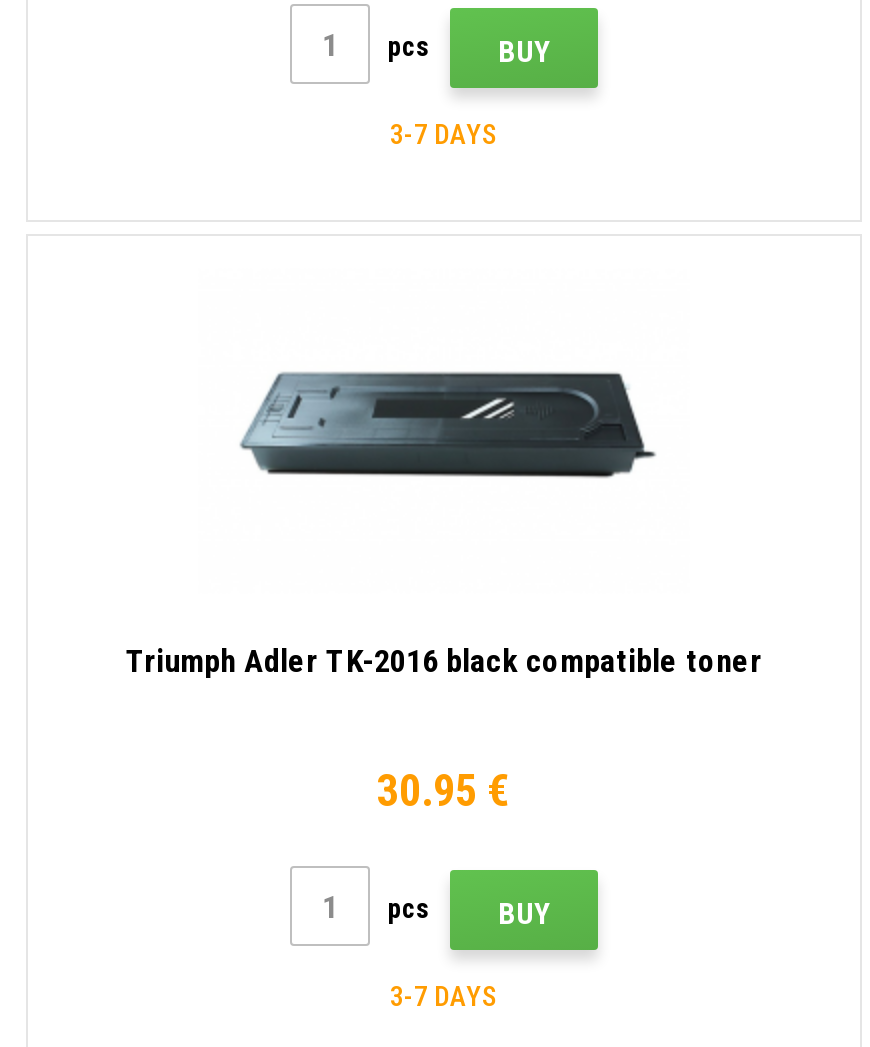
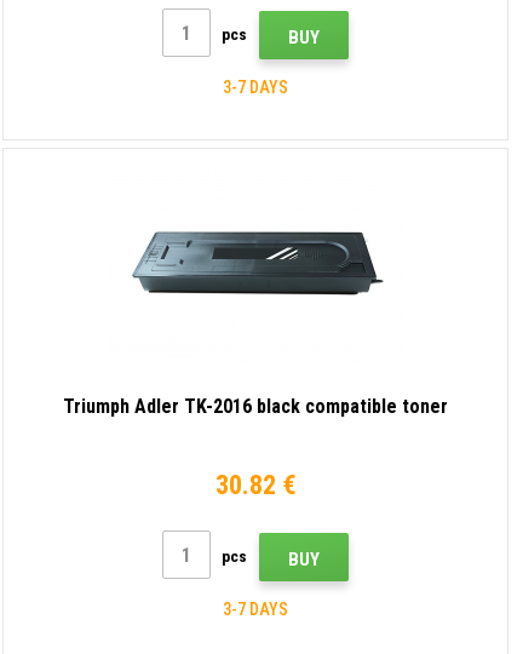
[377,766,511,816] 30.95 € -> [215,470,296,500] 30.82 €

